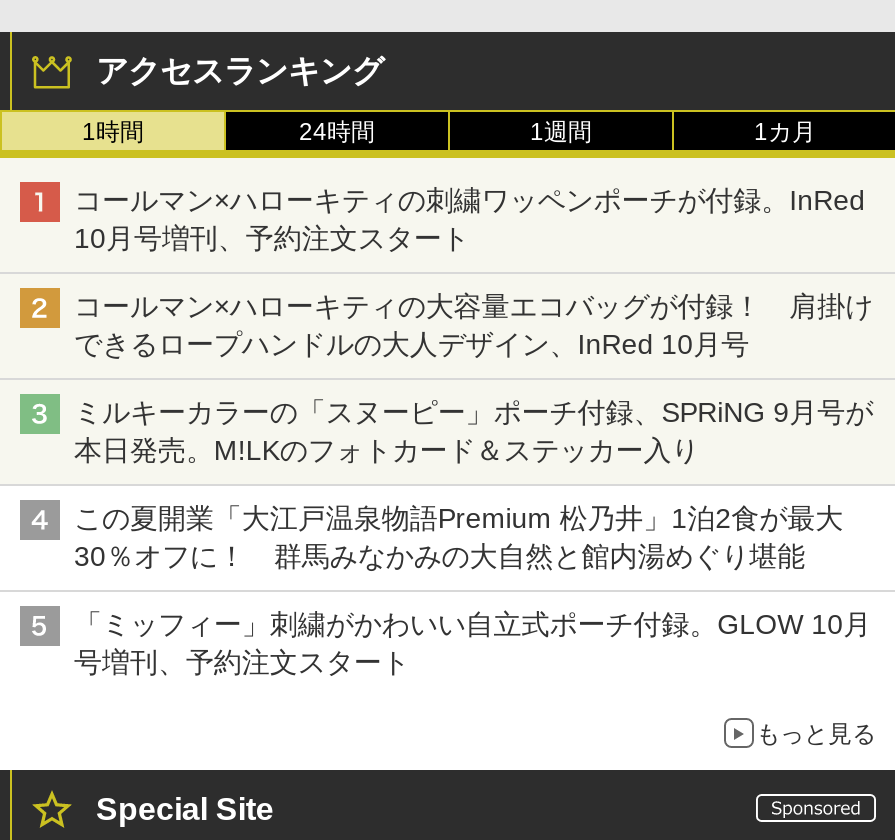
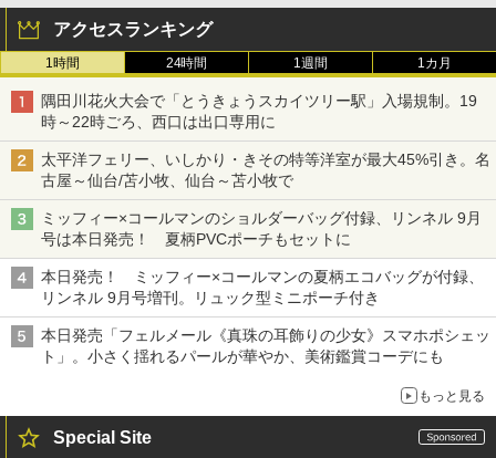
[74,183,865,253] コールマン×ハローキティの刺繍ワッペンポーチが付録。InRed | 10月号増刊、予約注文スタート -> [41,91,477,130] 隅田川花火大会で「とうきょうスカイツリー駅」入場規制。19 | 時～22時ごろ、西口は出口専用に
[74,289,873,359] コールマン×ハローキティの大容量エコバッグが付録！ 肩掛け | できるロープハンドルの大人デザイン、InRed 10月号 -> [41,150,490,189] 太平洋フェリー、いしかり・きその特等洋室が最大45%引き。名 | 古屋～仙台/苫小牧、仙台～苫小牧で
[74,395,873,465] ミルキーカラーの「スヌーピー」ポーチ付録、SPRiNG 9月号が | 本日発売。M!LKのフォトカード＆ステッカー入り -> [41,209,481,247] ミッフィー×コールマンのショルダーバッグ付録、リンネル 9月 | 号は本日発売！ 夏柄PVCポーチもセットに
[74,501,843,571] この夏開業「大江戸温泉物語Premium 松乃井」1泊2食が最大 | 30％オフに！ 群馬みなかみの大自然と館内湯めぐり堪能 -> [41,267,483,306] 本日発売！ ミッフィー×コールマンの夏柄エコバッグが付録、 | リンネル 9月号増刊。リュック型ミニポーチ付き
[74,607,871,677] 「ミッフィー」刺繍がかわいい自立式ポーチ付録。GLOW 10月 | 号増刊、予約注文スタート -> [41,326,490,365] 本日発売「フェルメール《真珠の耳飾りの少女》スマホポシェッ | ト」。小さく揺れるパールが華やか、美術鑑賞コーデにも

